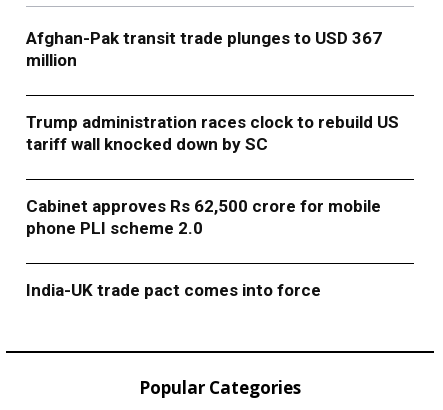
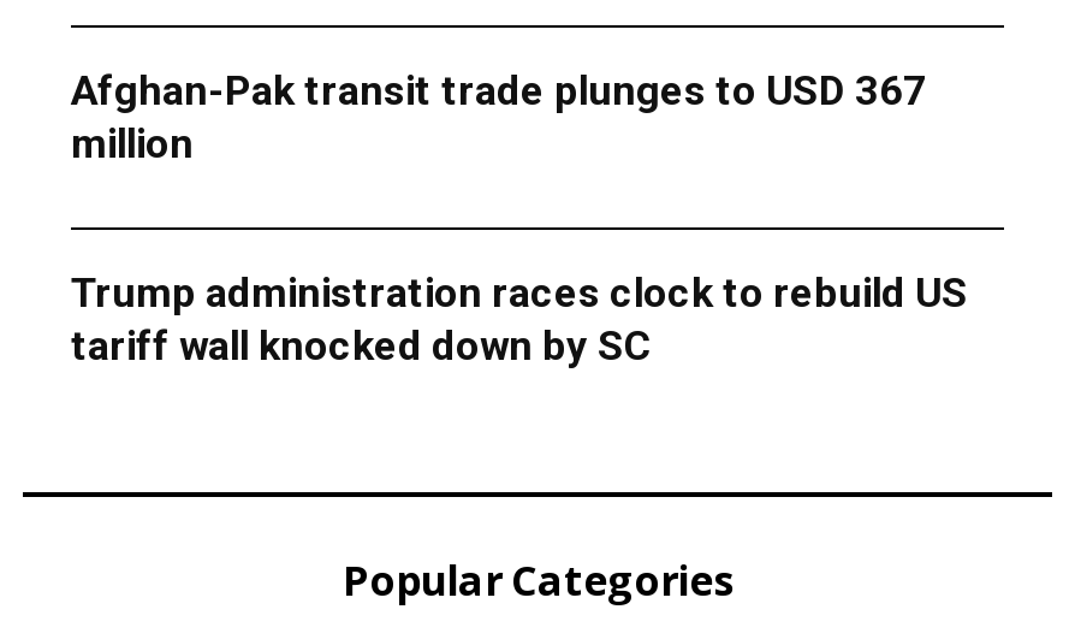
[26,196,381,300] Cabinet approves Rs 62,500 crore for mobile | phone PLI scheme 2.0 | India-UK trade pact comes into force -> none

